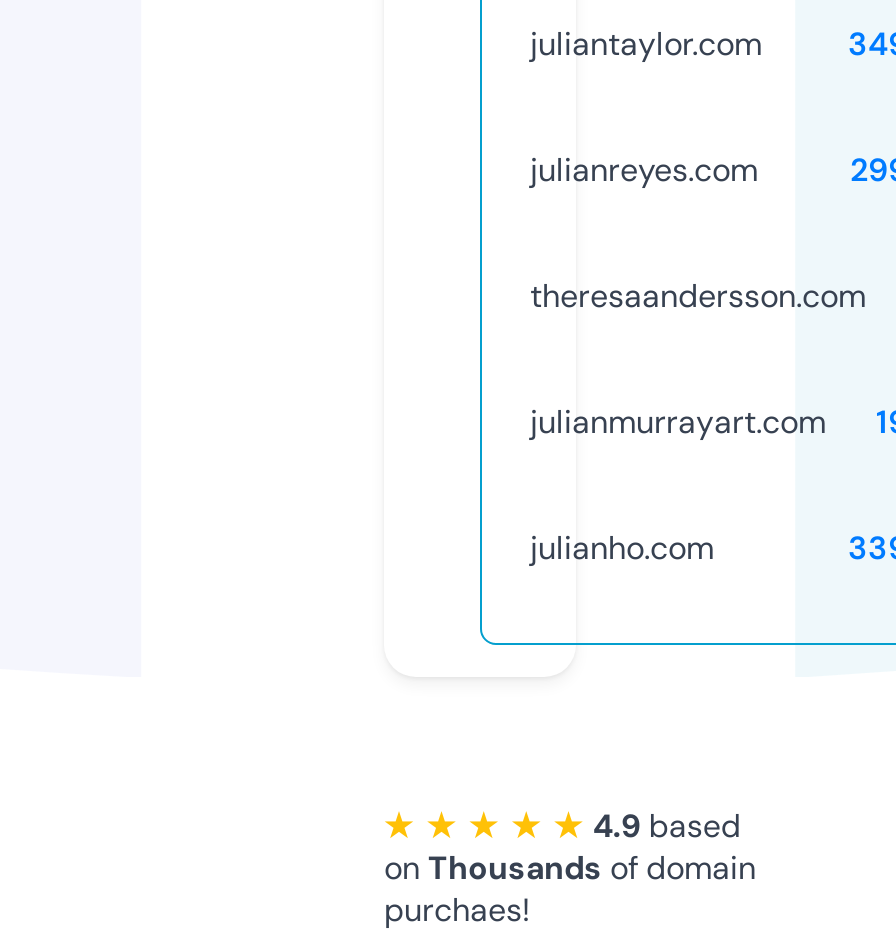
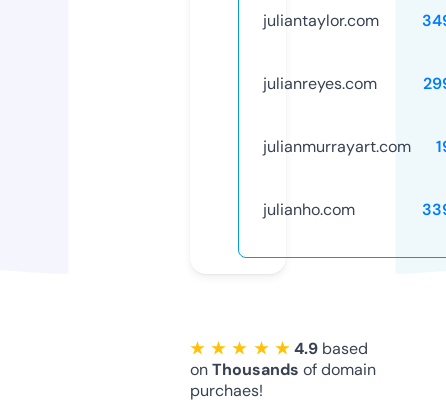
[530,275,866,317] theresaandersson.com -> none

